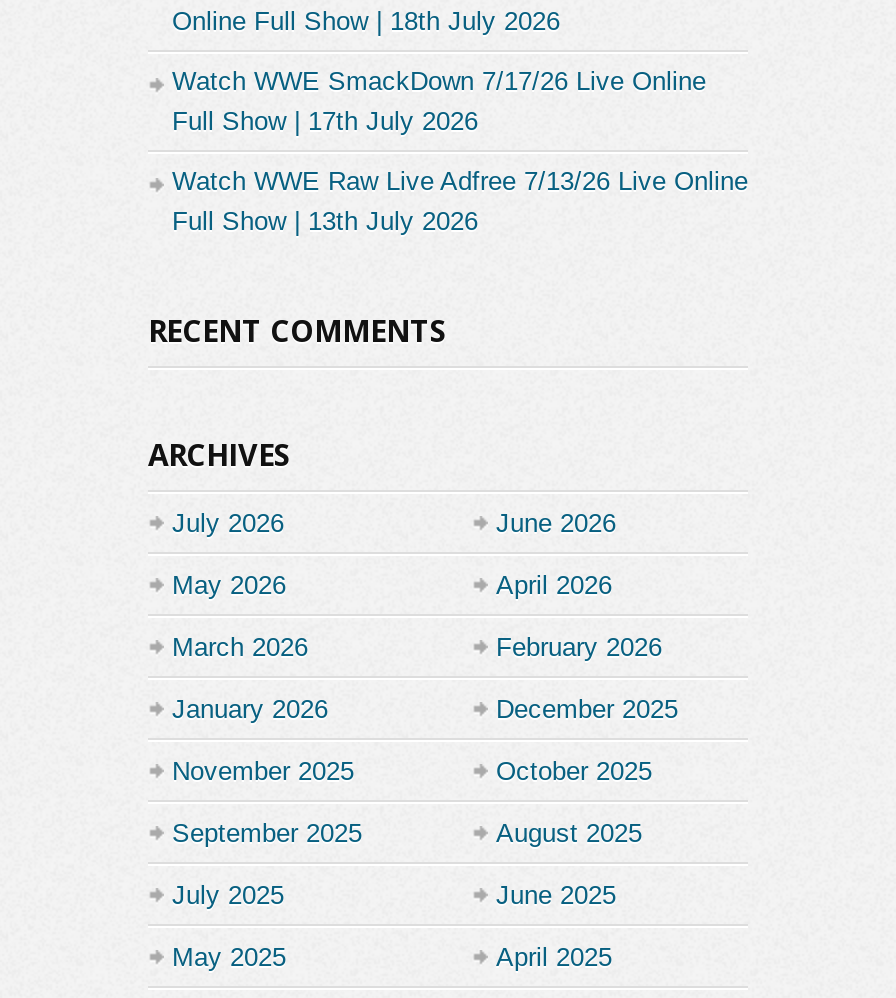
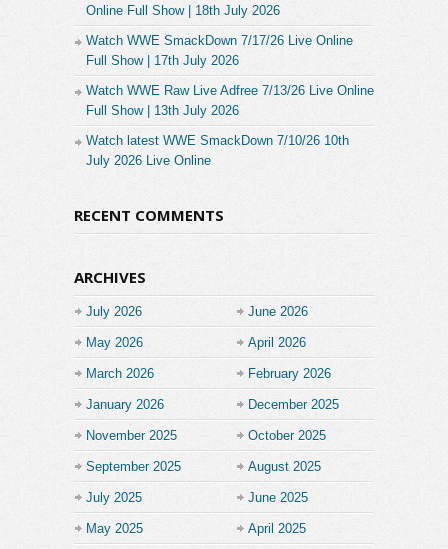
none -> [86,133,349,168] Watch latest WWE SmackDown 7/10/26 10th | July 2026 Live Online

